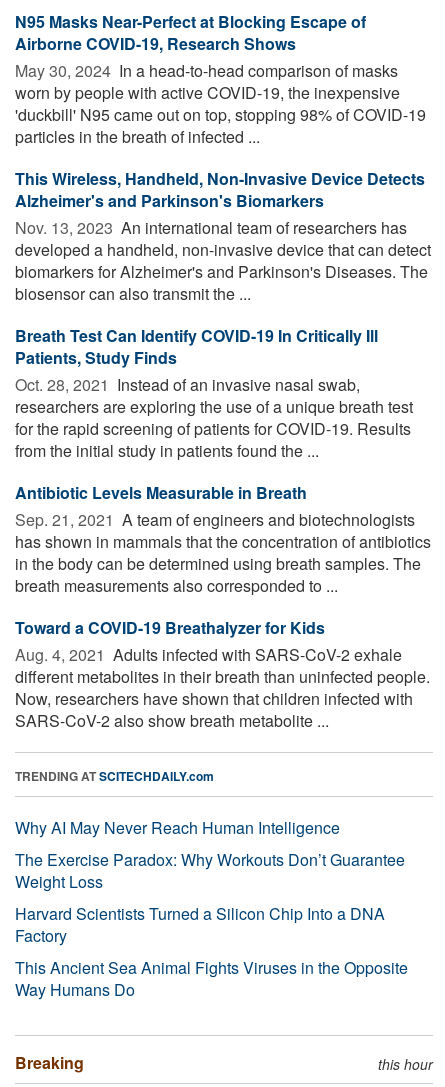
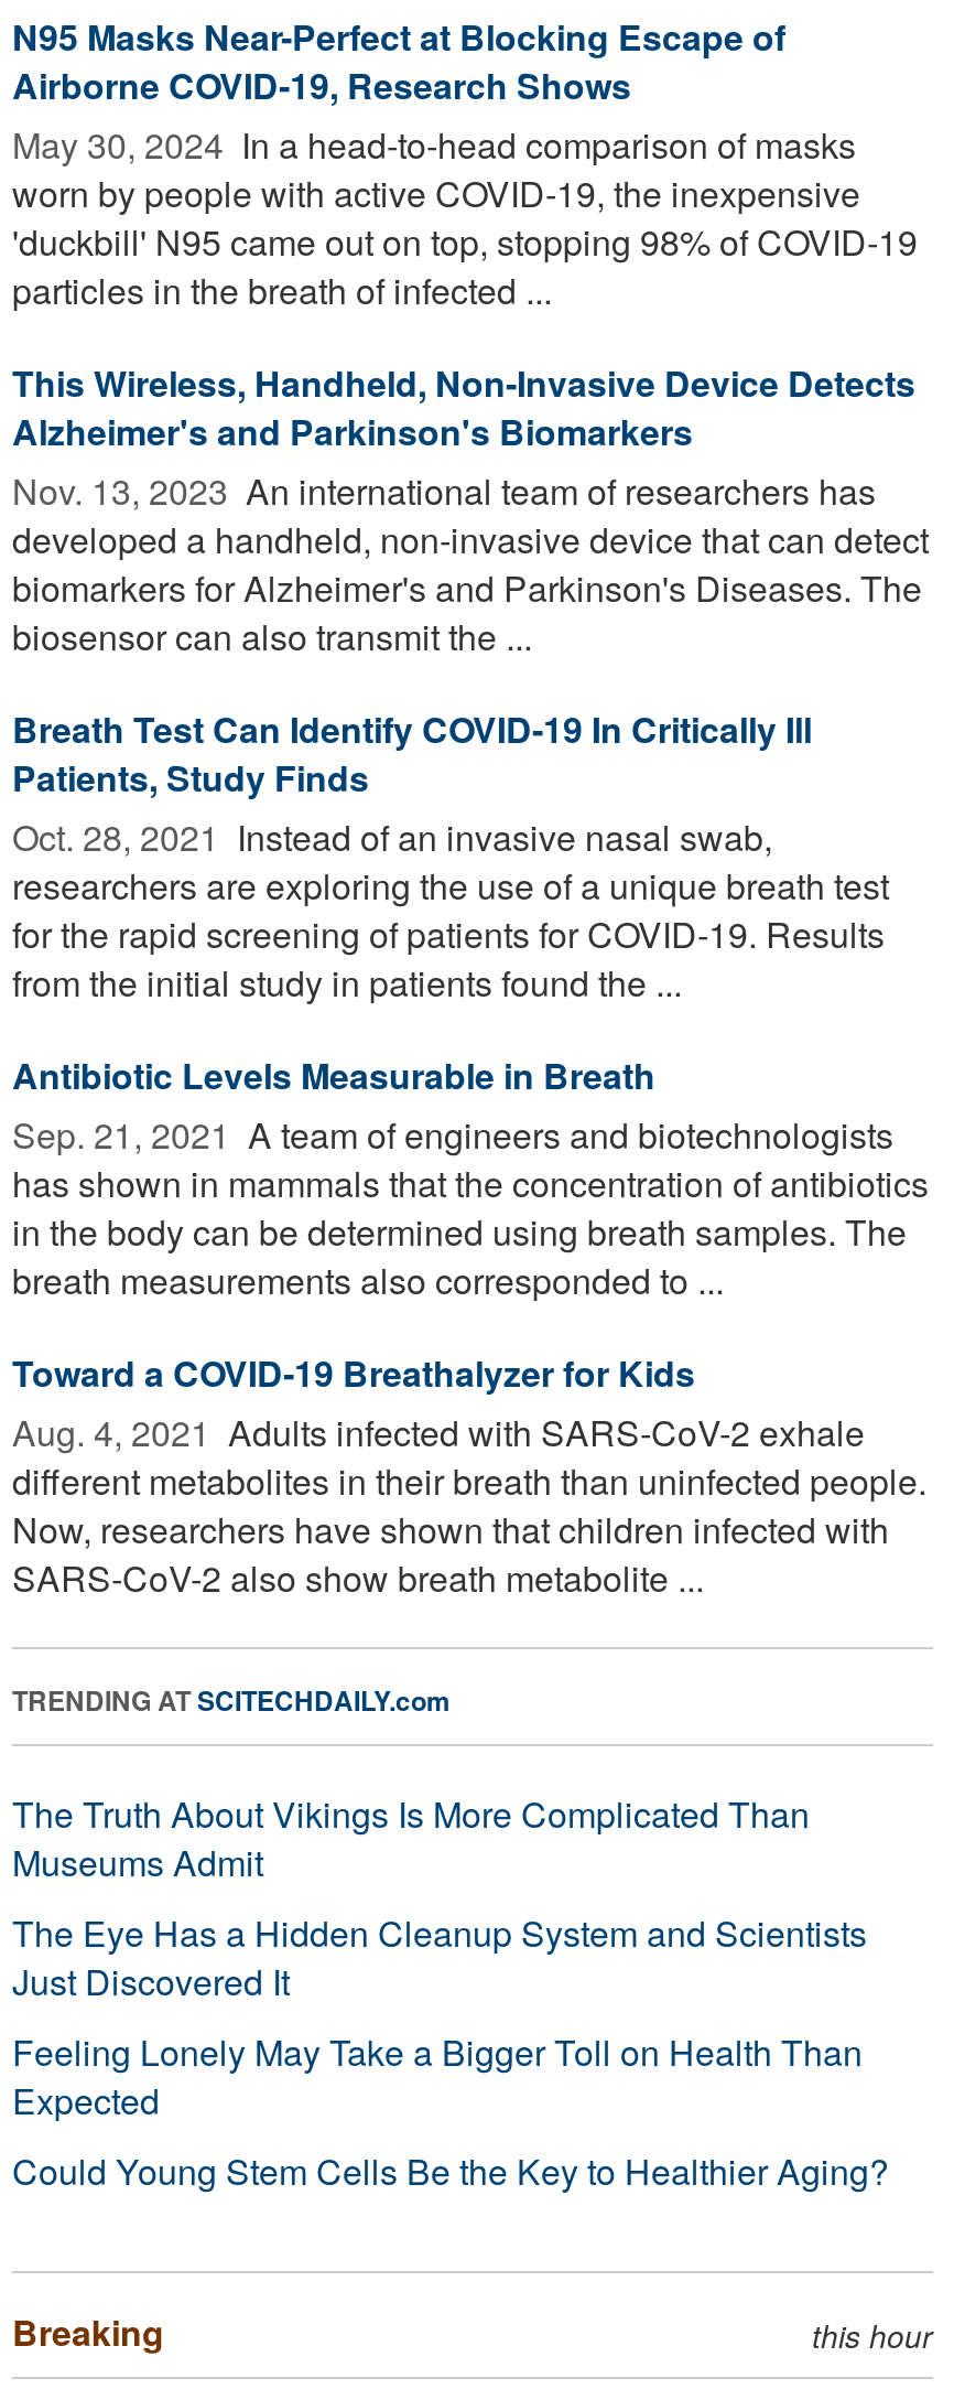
[15,816,408,1001] Why AI May Never Reach Human Intelligence | The Exercise Paradox: Why Workouts Don’t Guarantee | Weight Loss | Harvard Scientists Turned a Silicon Chip Into a DNA | Factory | This Ancient Sea Animal Fights Viruses in the Opposite | Way Humans Do -> [12,1788,889,2196] The Truth About Vikings Is More Complicated Than | Museums Admit | The Eye Has a Hidden Cleanup System and Scientists | Just Discovered It | Feeling Lonely May Take a Bigger Toll on Health Than | Expected | Could Young Stem Cells Be the Key to Healthier Aging?

